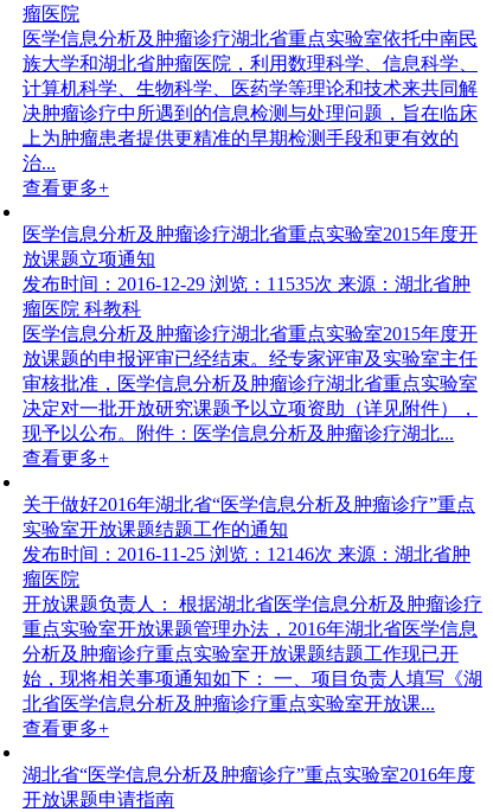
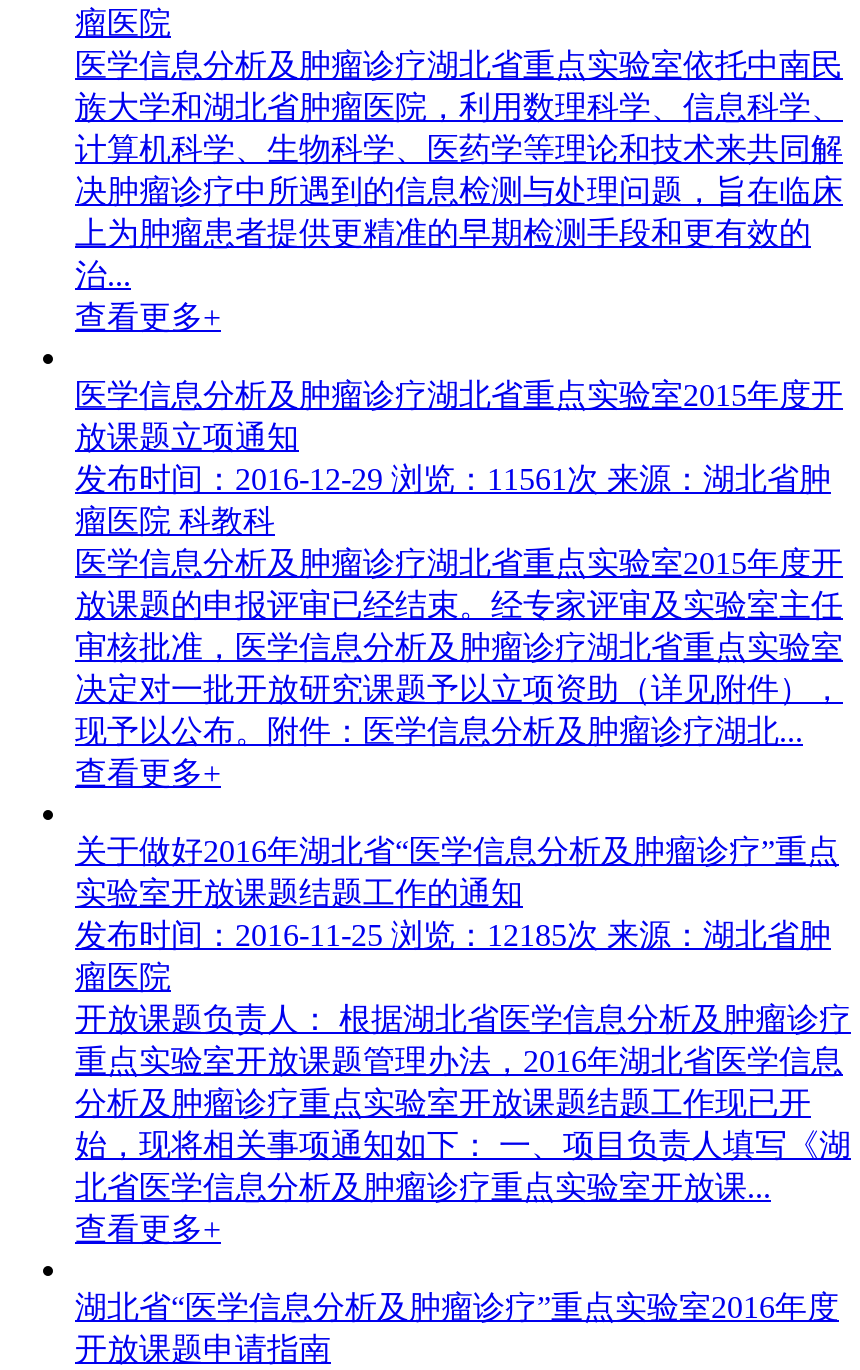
[23,274,470,294] 发布时间：2016-12-29 浏览：11535次 来源：湖北省肿 -> [75,462,831,496] 发布时间：2016-12-29 浏览：11561次 来源：湖北省肿
[23,544,470,564] 发布时间：2016-11-25 浏览：12146次 来源：湖北省肿 -> [75,918,831,952] 发布时间：2016-11-25 浏览：12185次 来源：湖北省肿

